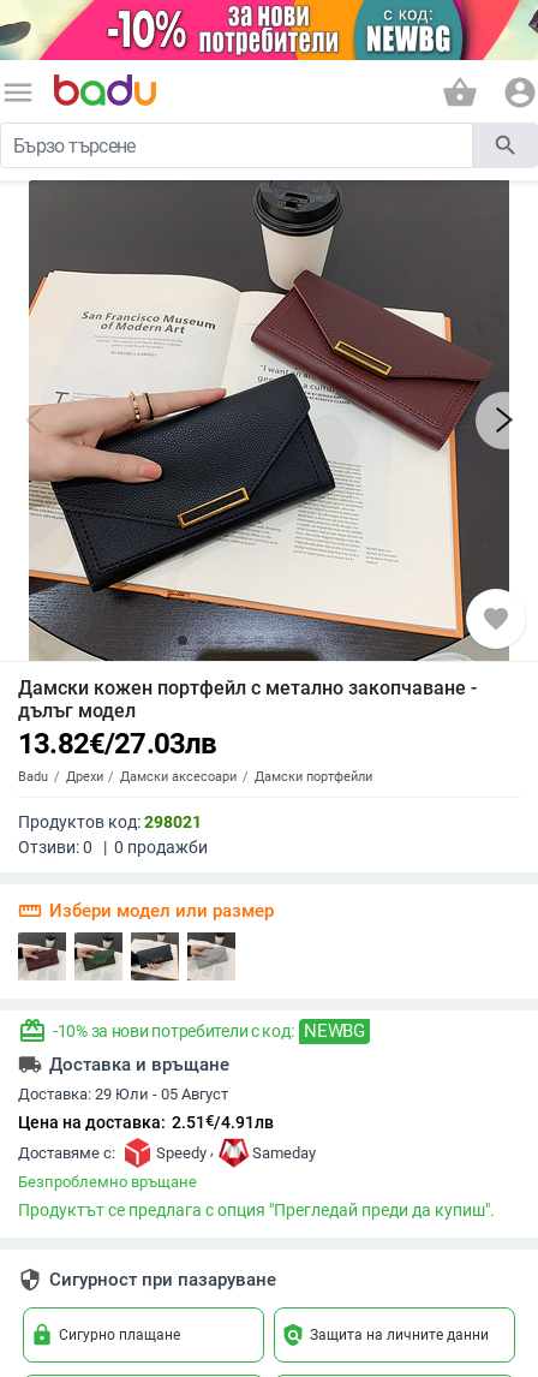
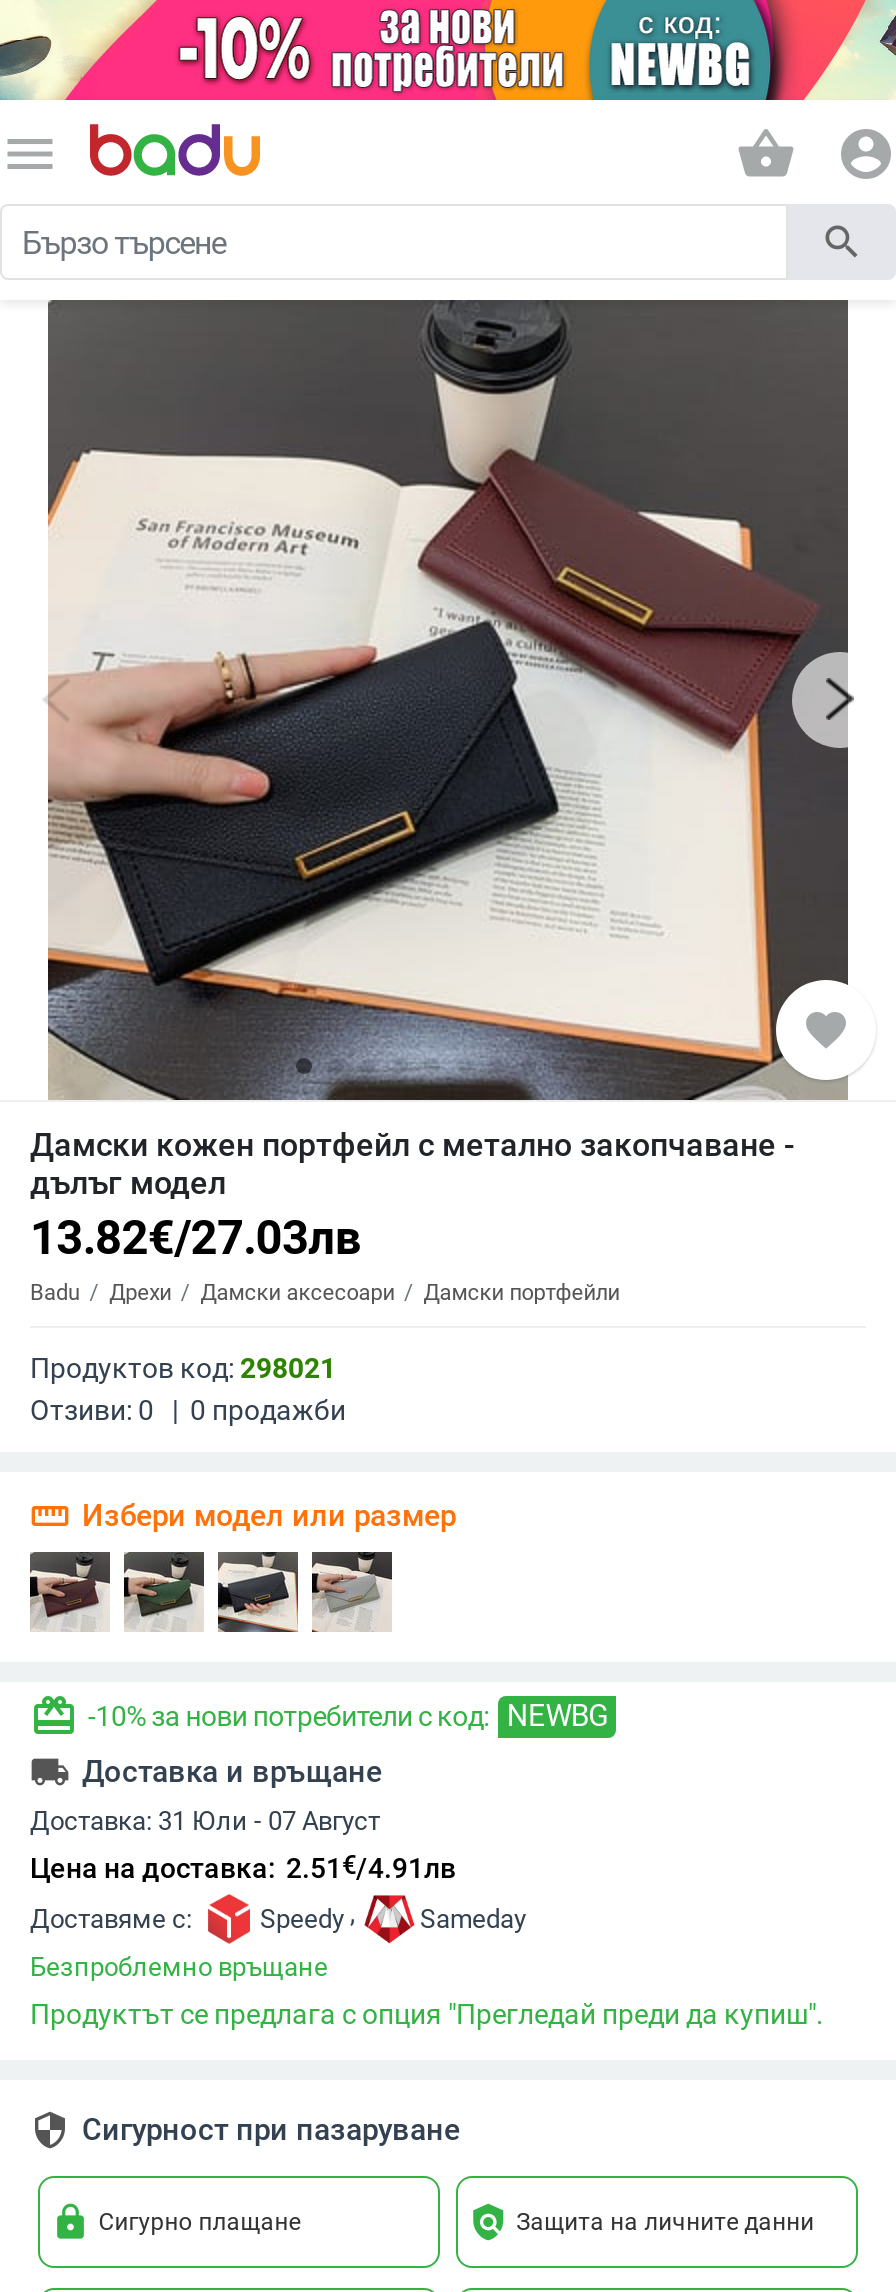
[18,1085,228,1103] Доставка: 29 Юли - 05 Август -> [30,1806,380,1836] Доставка: 31 Юли - 07 Август

